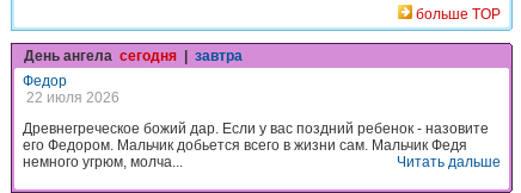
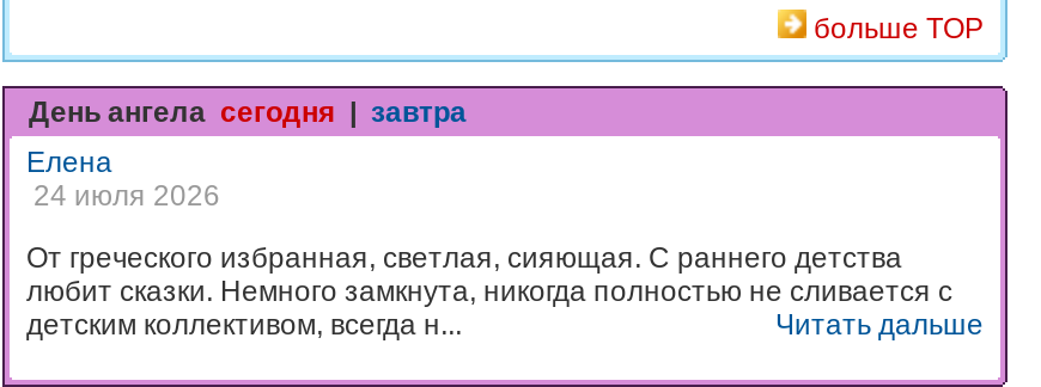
[23,72,119,106] Федор | 22 июля 2026 -> [26,145,220,212] Елена | 24 июля 2026
[23,120,489,170] Древнегреческое божий дар. Если у вас поздний ребенок - назовите | его Федором. Мальчик добьется всего в жизни сам. Мальчик Федя | немного угрюм, молча... -> [26,241,952,341] От греческого избранная, светлая, сияющая. С раннего детства | любит сказки. Немного замкнута, никогда полностью не сливается с | детским коллективом, всегда н...

